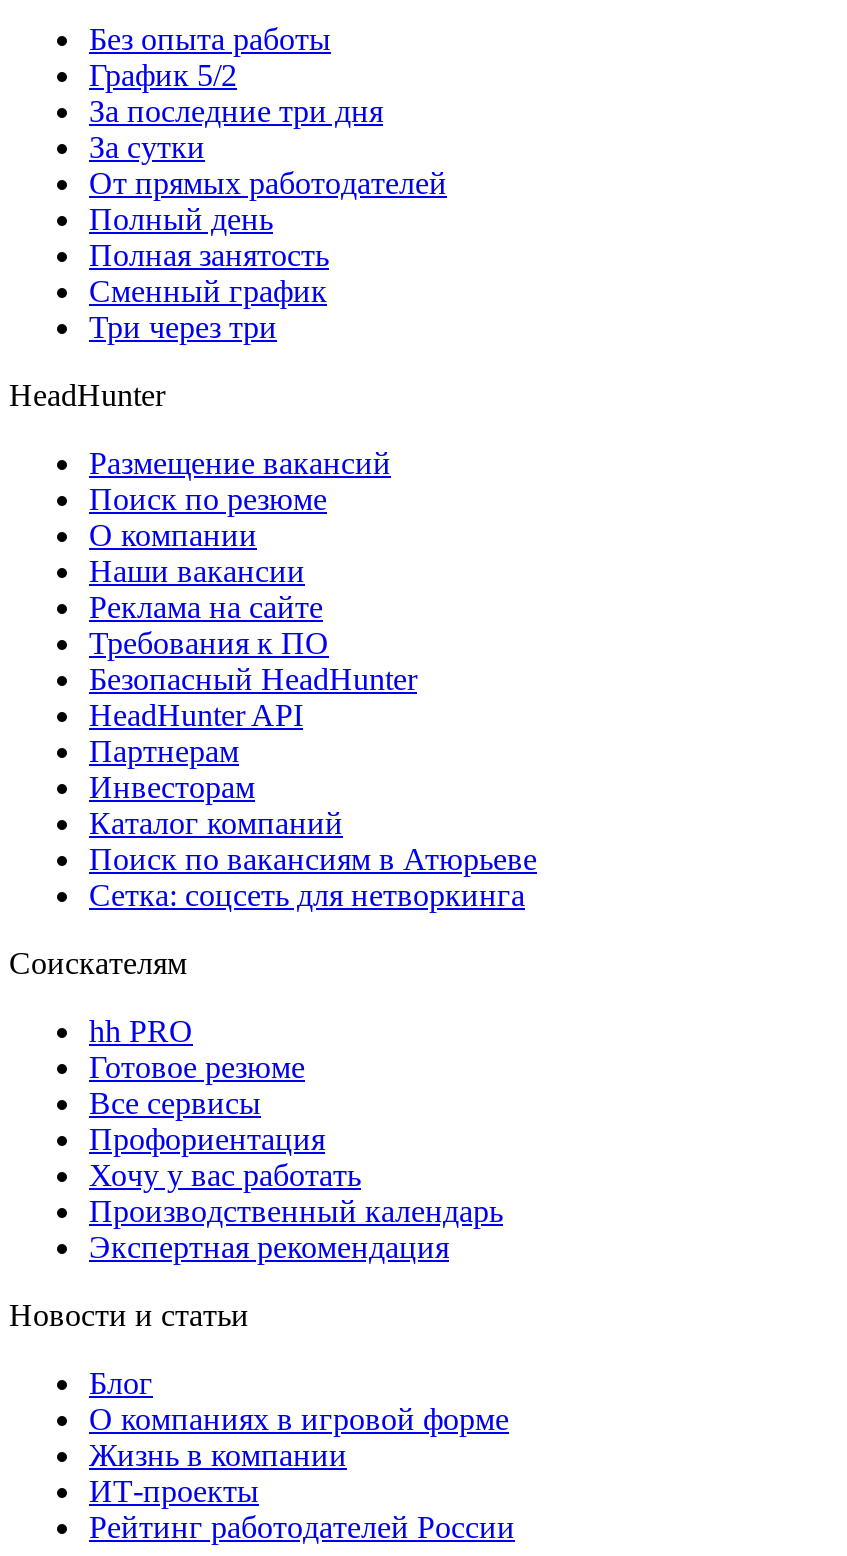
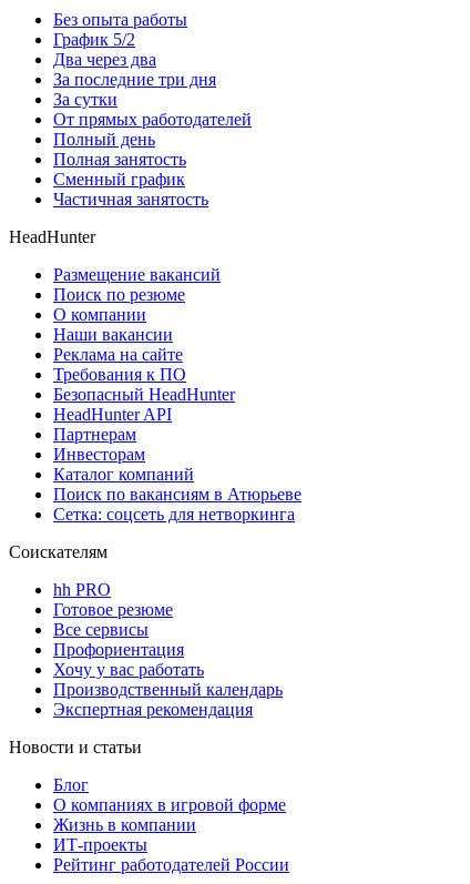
none -> [53,50,156,69] Два через два
[89,310,277,344] Три через три -> [53,190,208,208] Частичная занятость

